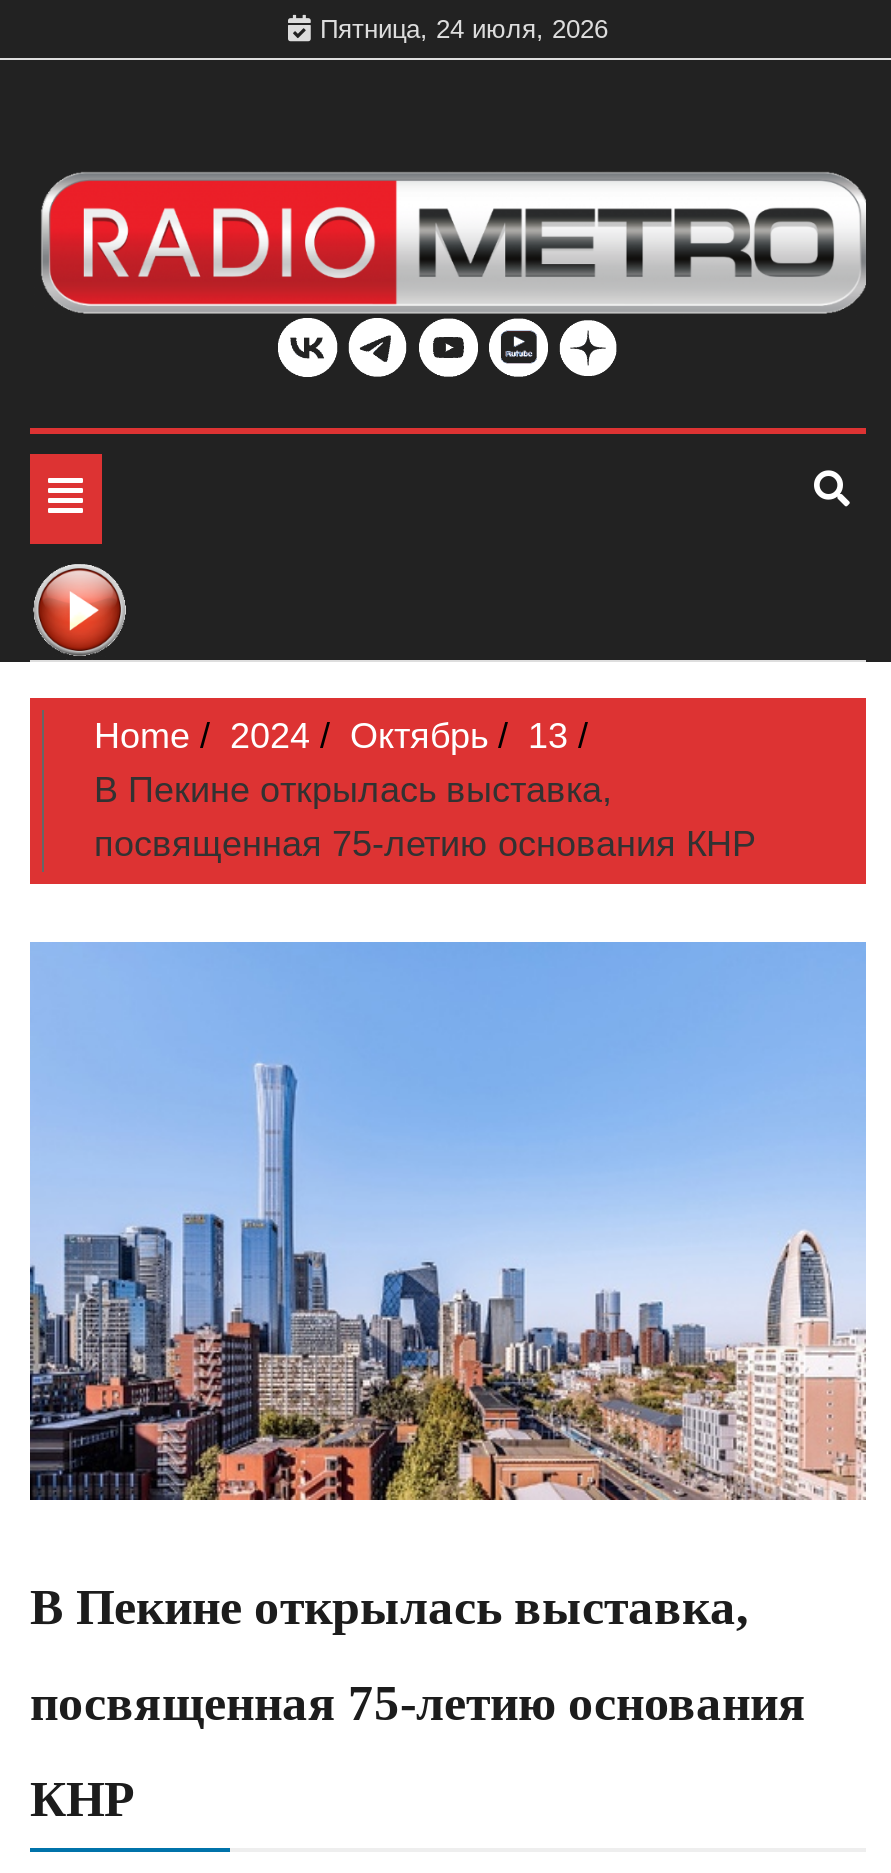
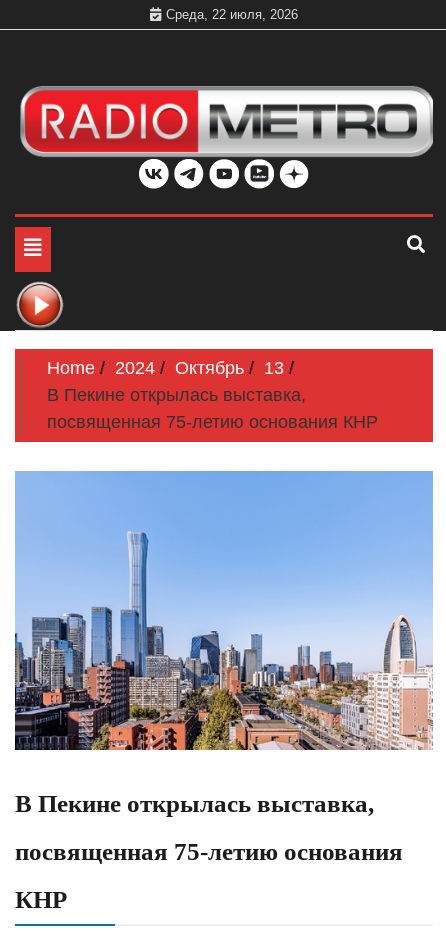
[320,14,608,44] Пятница, 24 июля, 2026 -> [166,7,298,22] Среда, 22 июля, 2026

